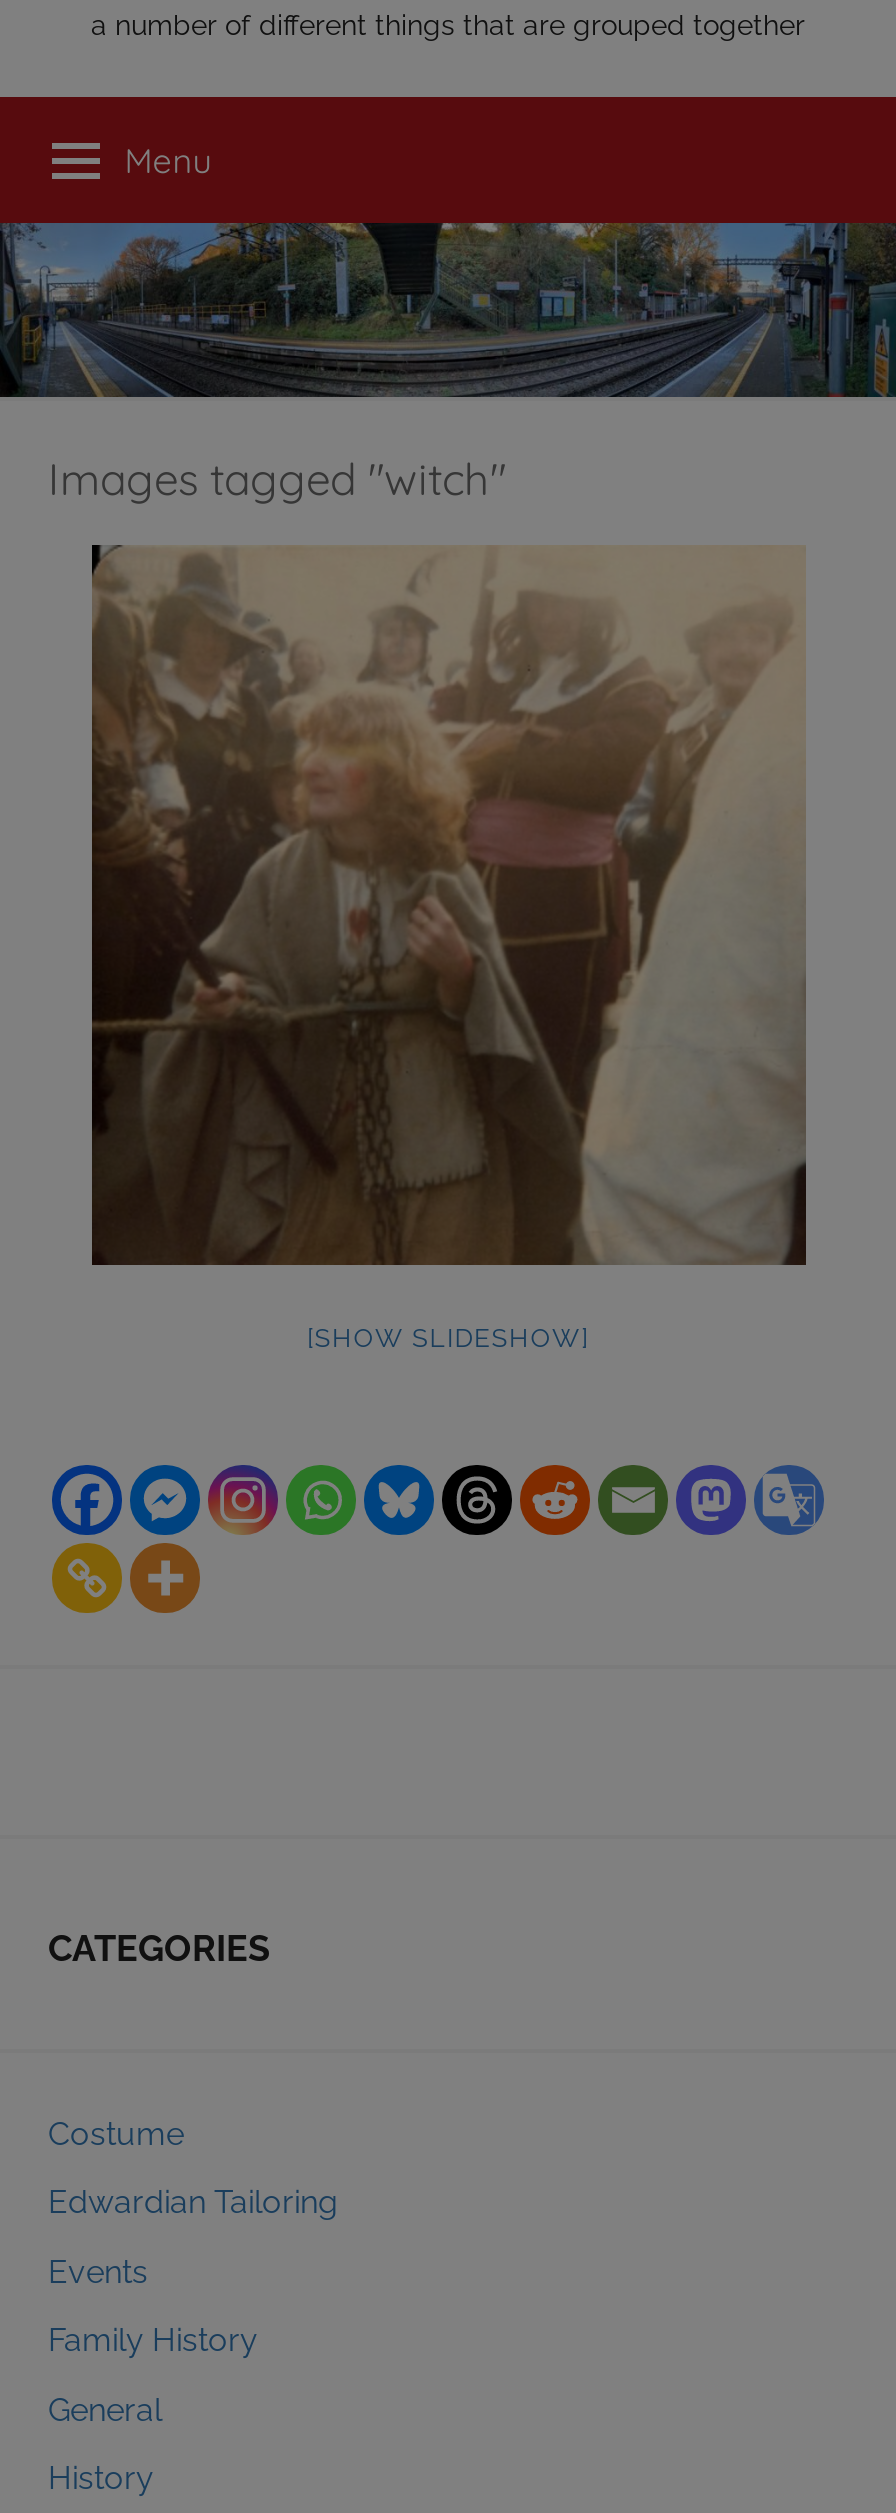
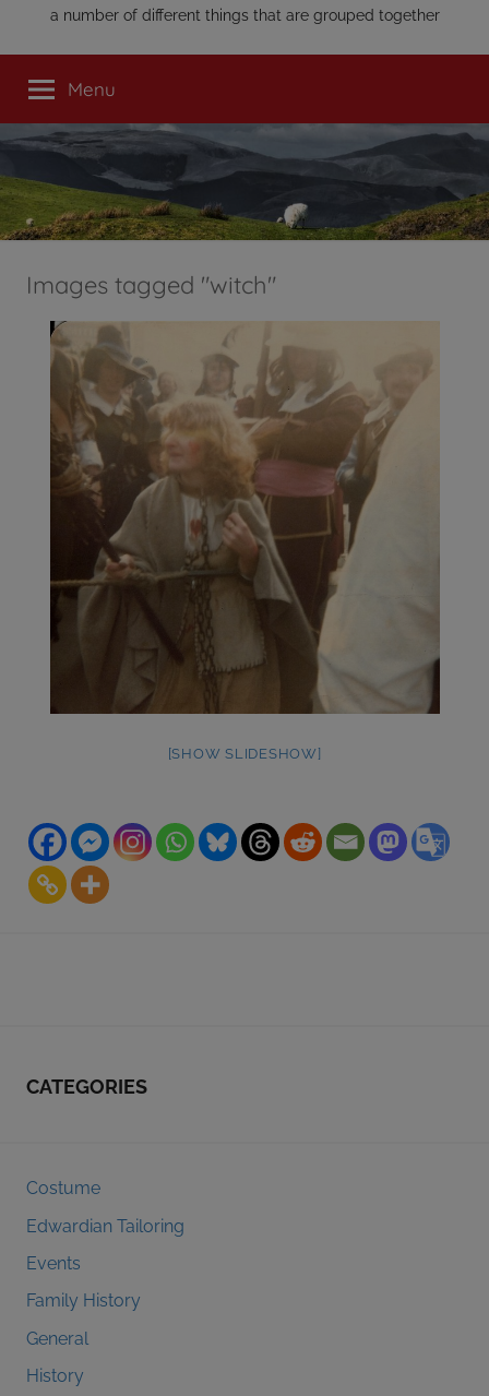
[6,221,890,399] [image] -> [3,122,486,241] [image]

